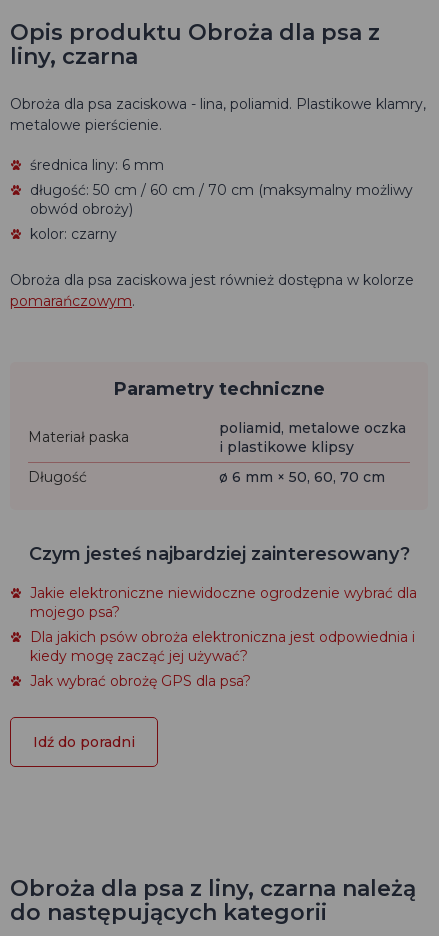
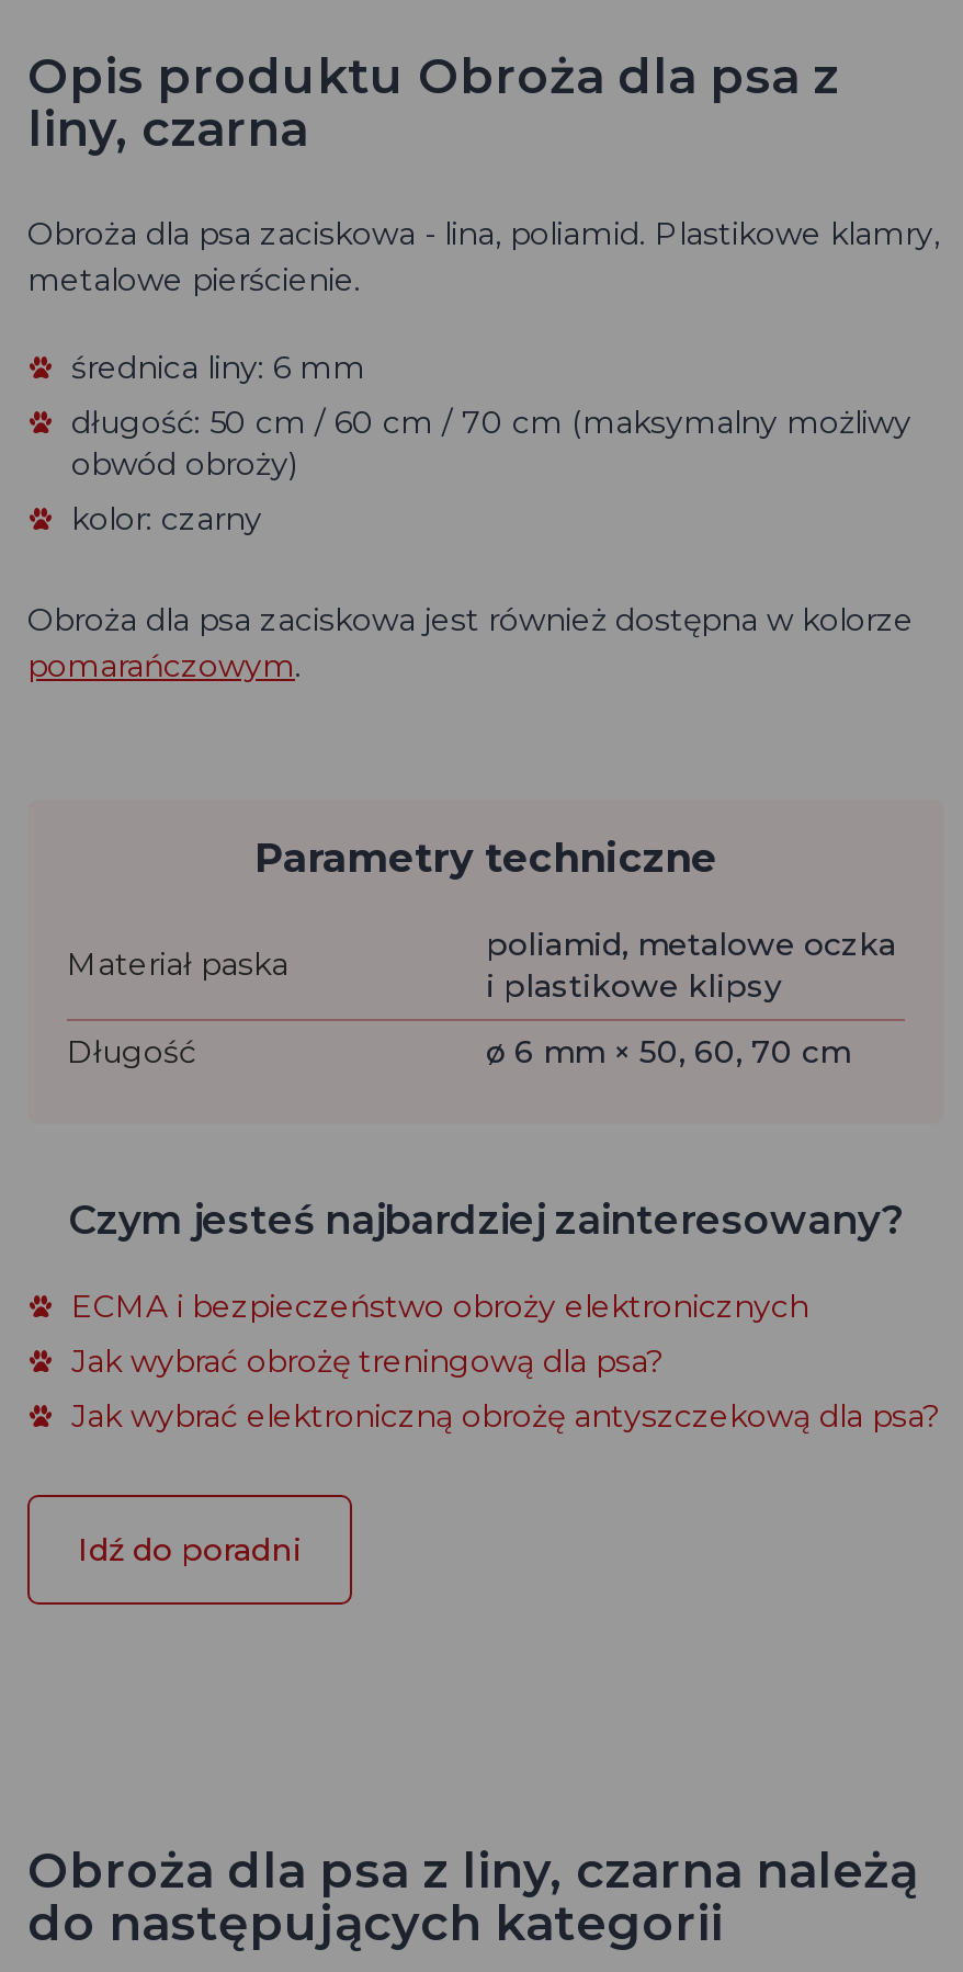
[30,584,417,690] Jakie elektroniczne niewidoczne ogrodzenie wybrać dla | mojego psa? | Dla jakich psów obroża elektroniczna jest odpowiednia i | kiedy mogę zacząć jej używać? | Jak wybrać obrożę GPS dla psa? -> [71,1286,940,1435] ECMA i bezpieczeństwo obroży elektronicznych | Jak wybrać obrożę treningową dla psa? | Jak wybrać elektroniczną obrożę antyszczekową dla psa?

